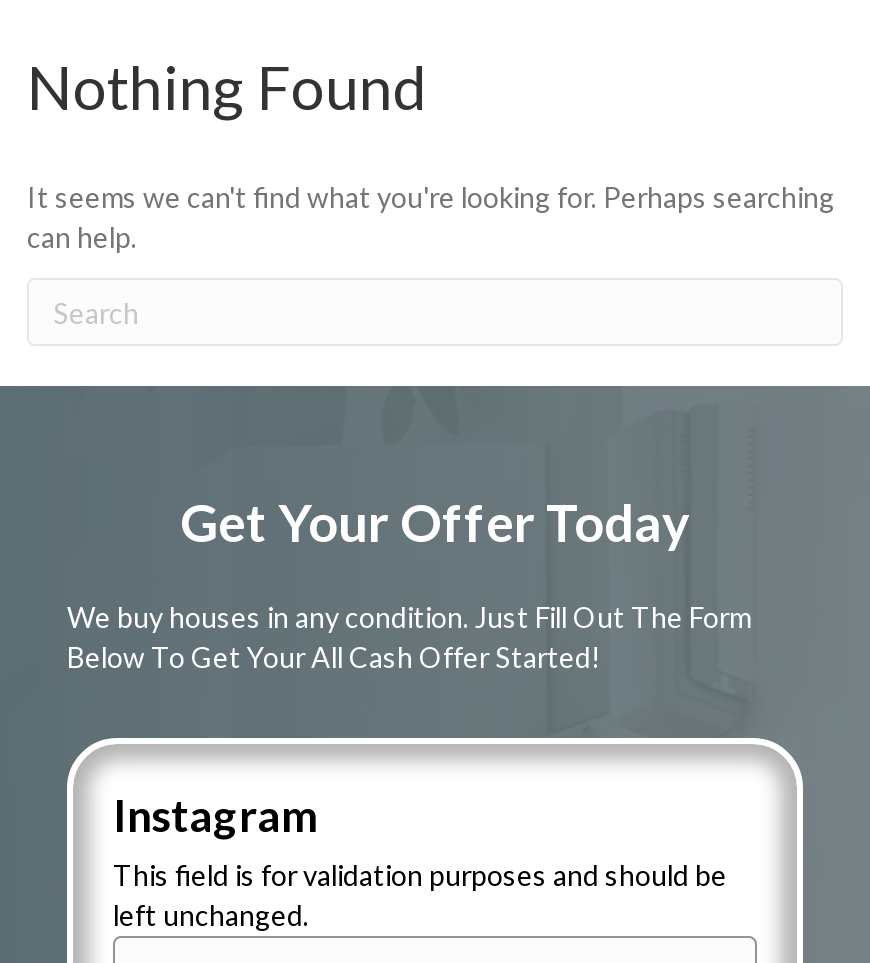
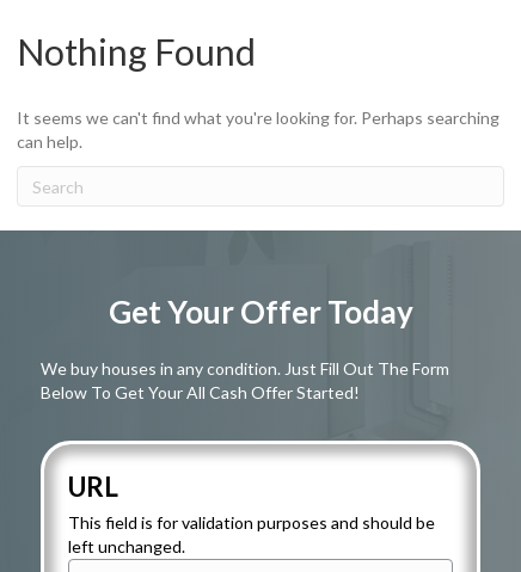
[113,788,315,842] Instagram -> [68,471,118,503] URL

